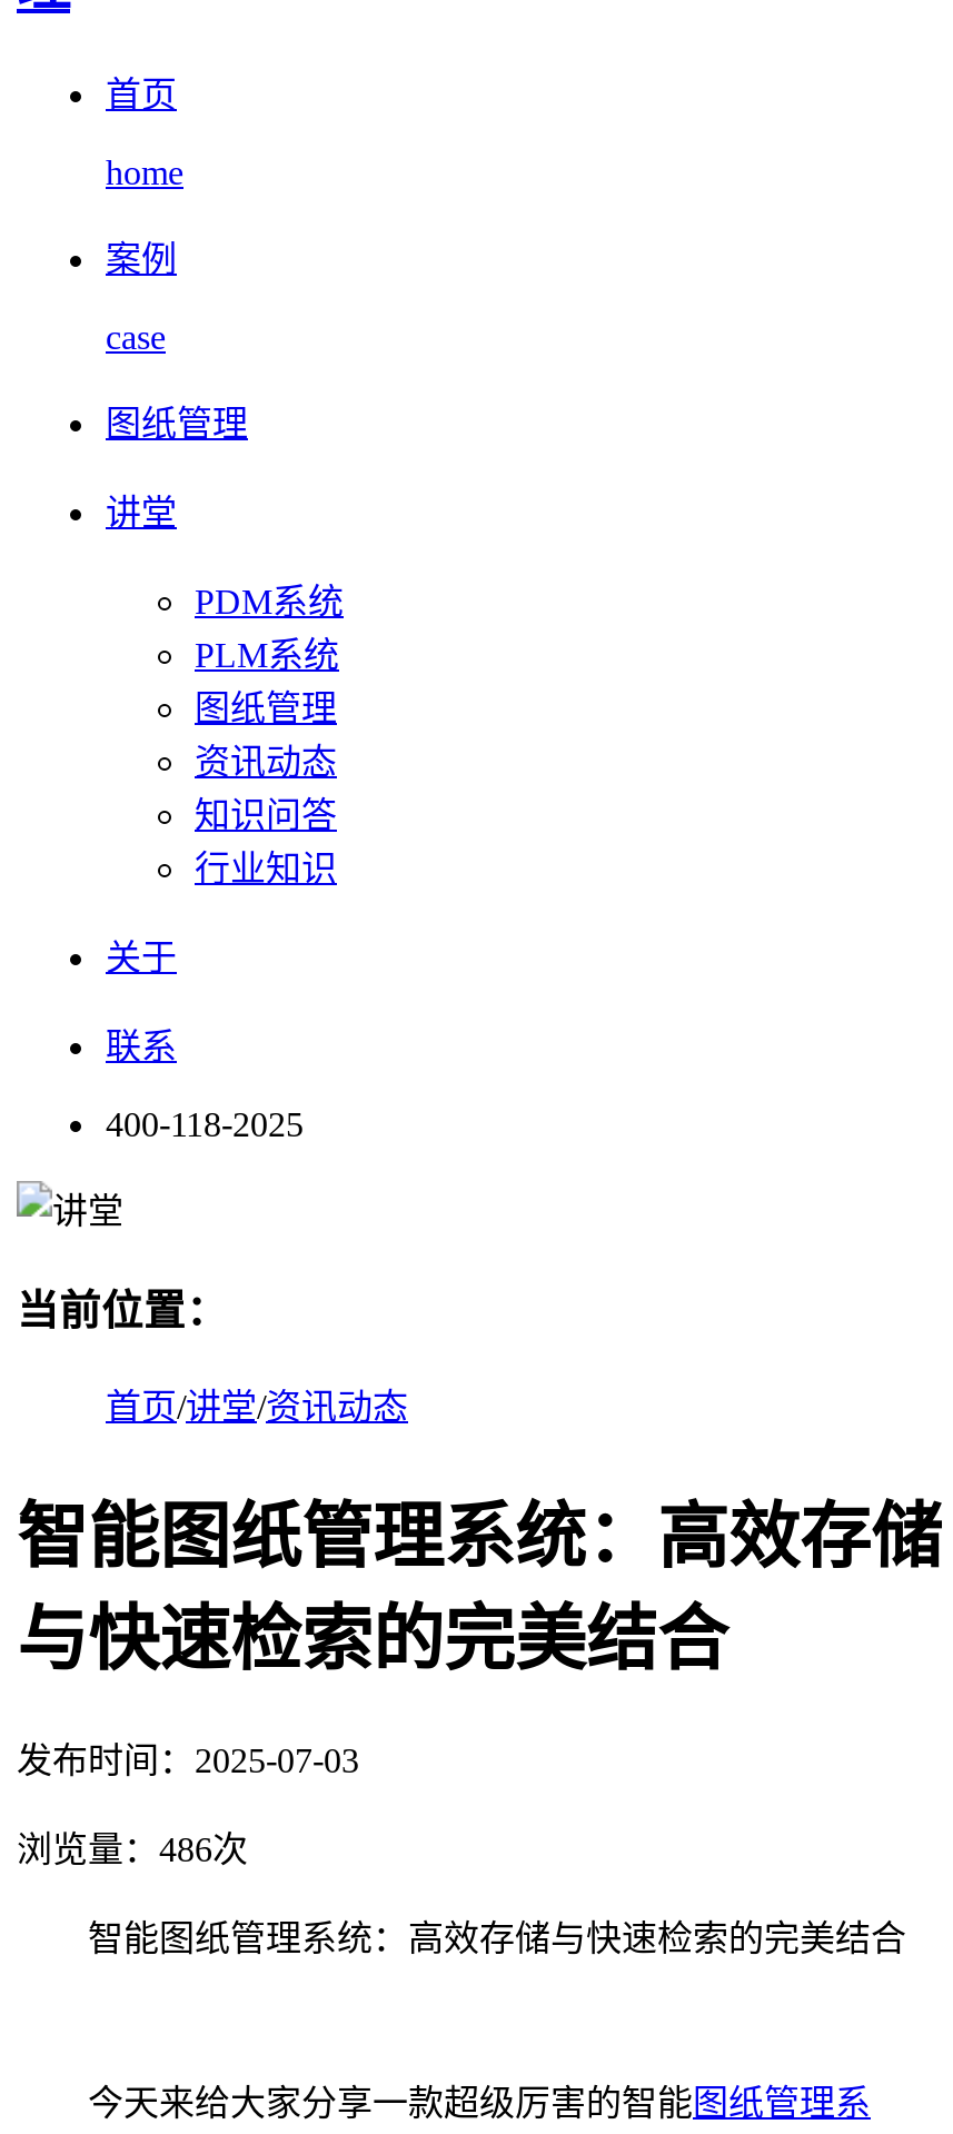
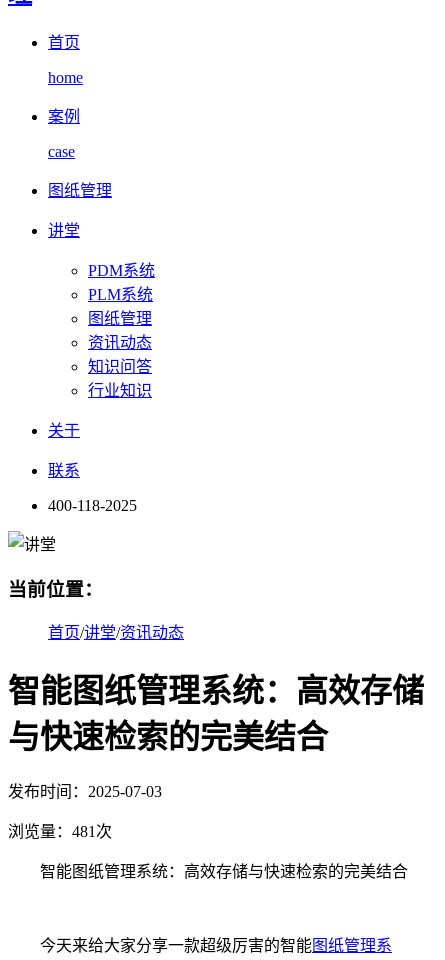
[17,1831,248,1868] 浏览量：486次 -> [8,823,112,840] 浏览量：481次

